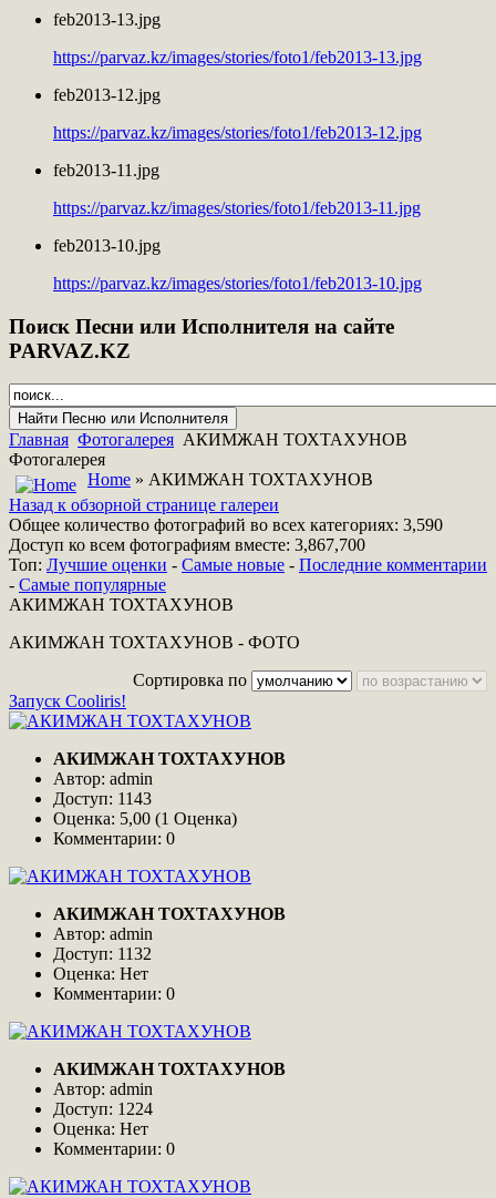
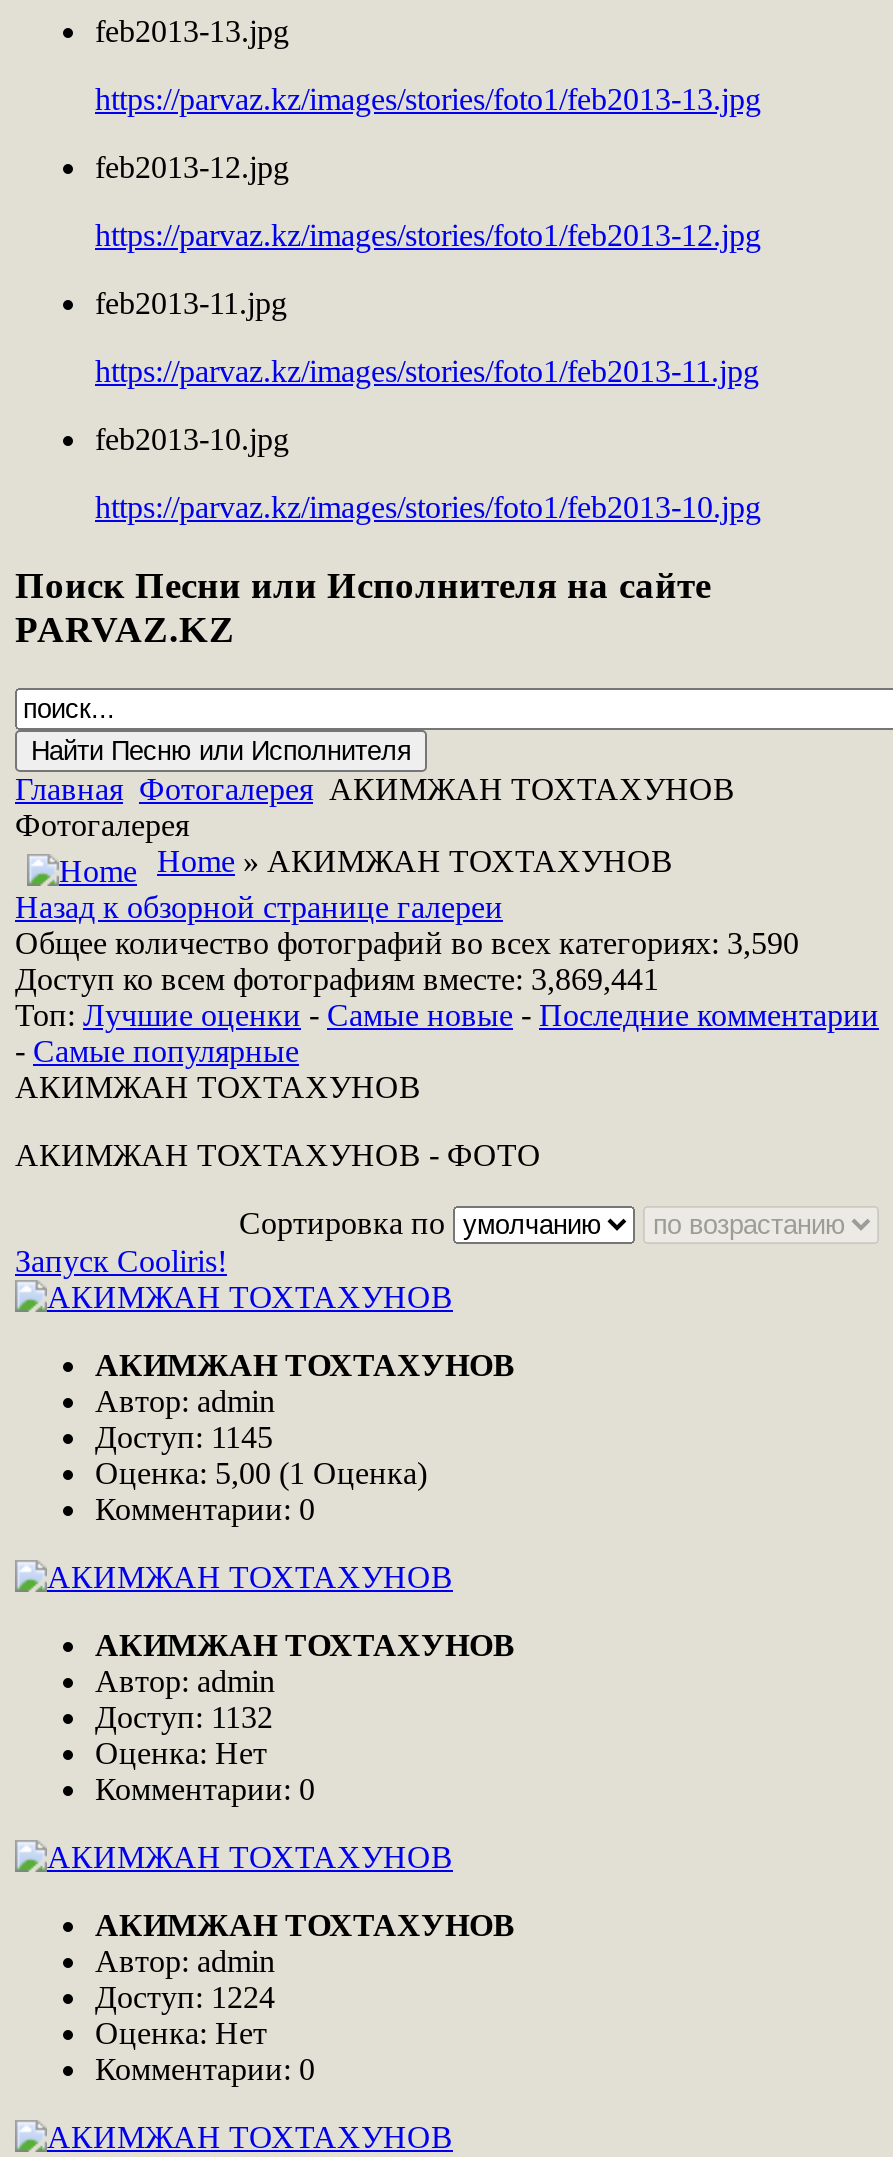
[9,536,365,555] Доступ ко всем фотографиям вместе: 3,867,700 -> [15,963,659,997] Доступ ко всем фотографиям вместе: 3,869,441
[53,790,156,808] Доступ: 1143 -> [95,1421,281,1455] Доступ: 1145

